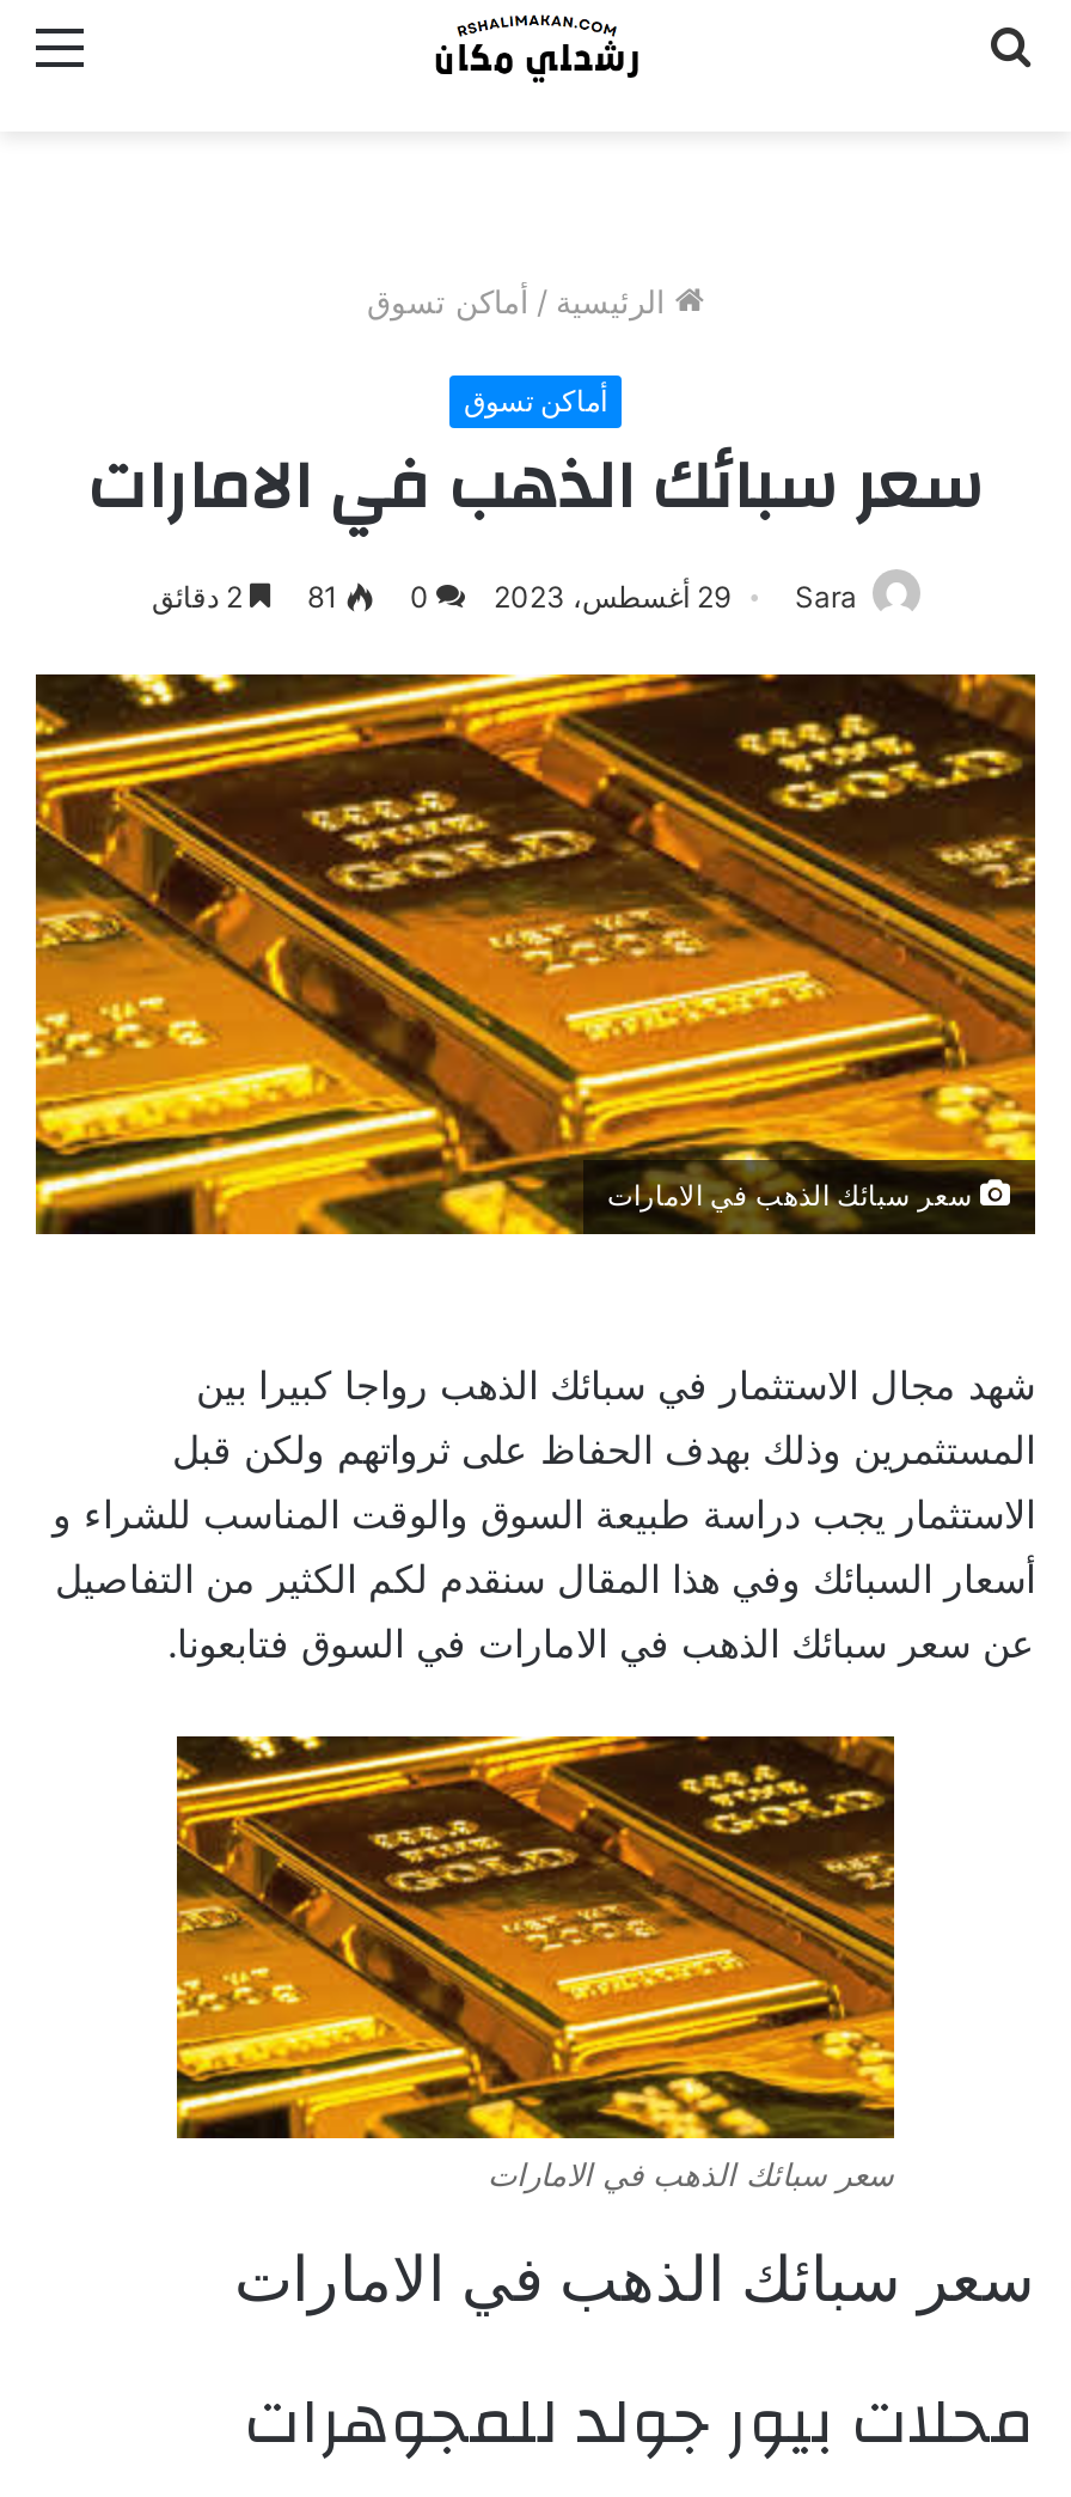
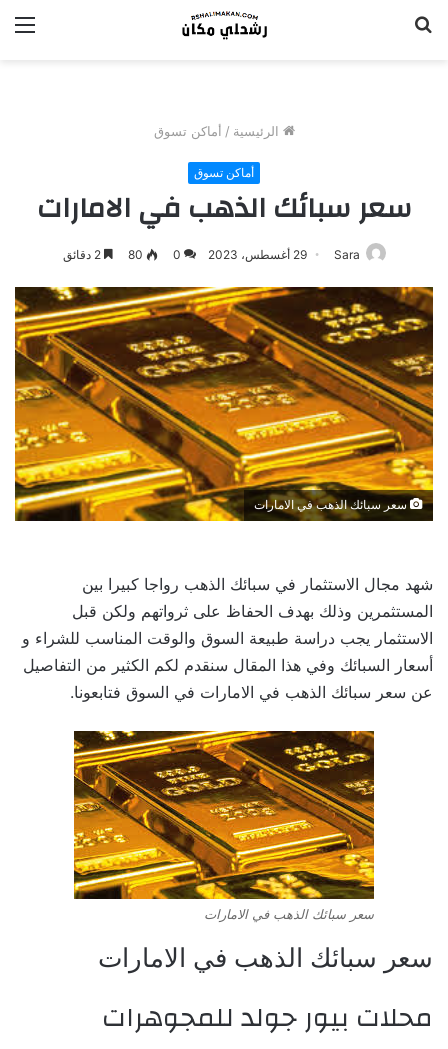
[307,579,338,615] 81 -> [127,247,142,262] 80

